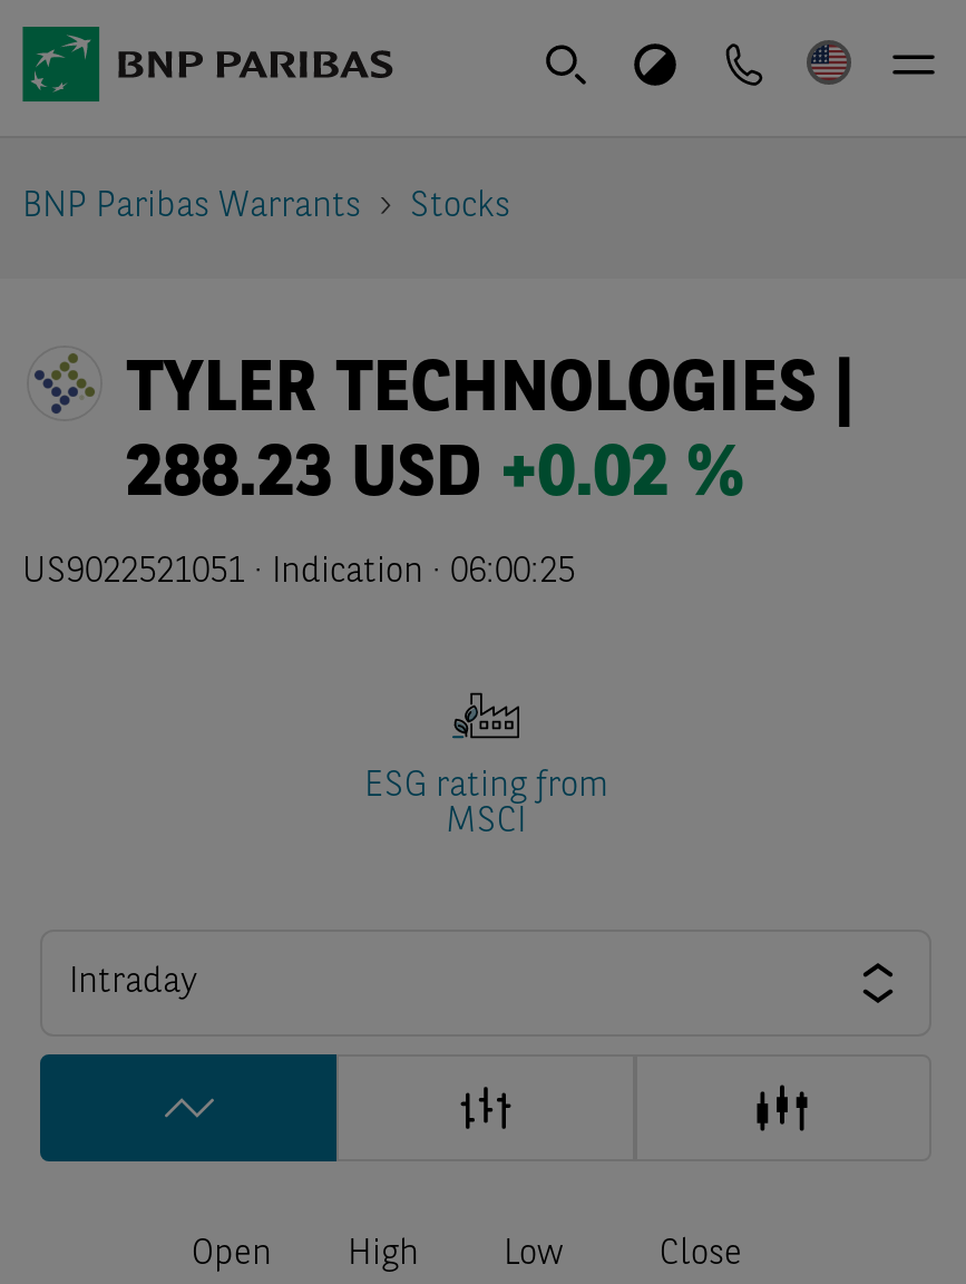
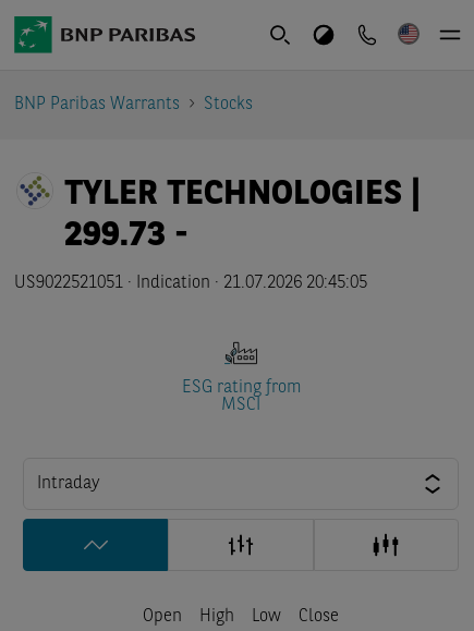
[126,441,743,513] 288.23 USD +0.02 % -> [65,219,189,254] 299.73 -
[22,555,575,591] US9022521051 · Indication · 06:00:25 -> [14,275,367,292] US9022521051 · Indication · 21.07.2026 20:45:05

